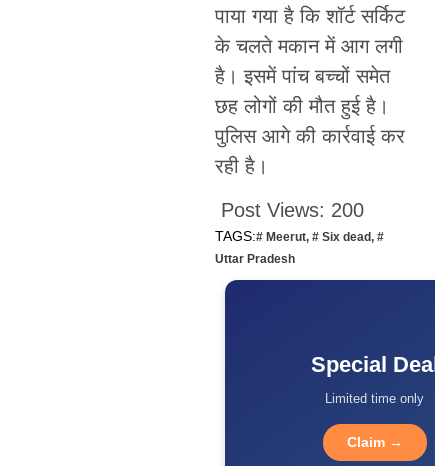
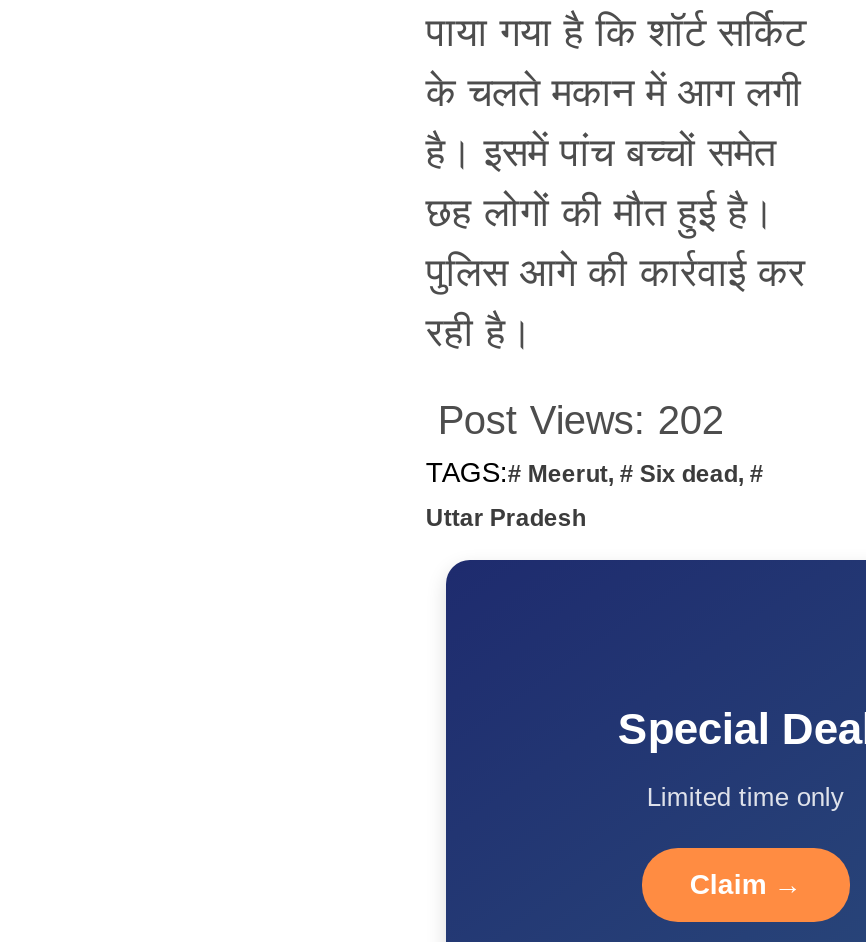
[221,199,364,221] Post Views: 200 -> [438,398,724,442] Post Views: 202

